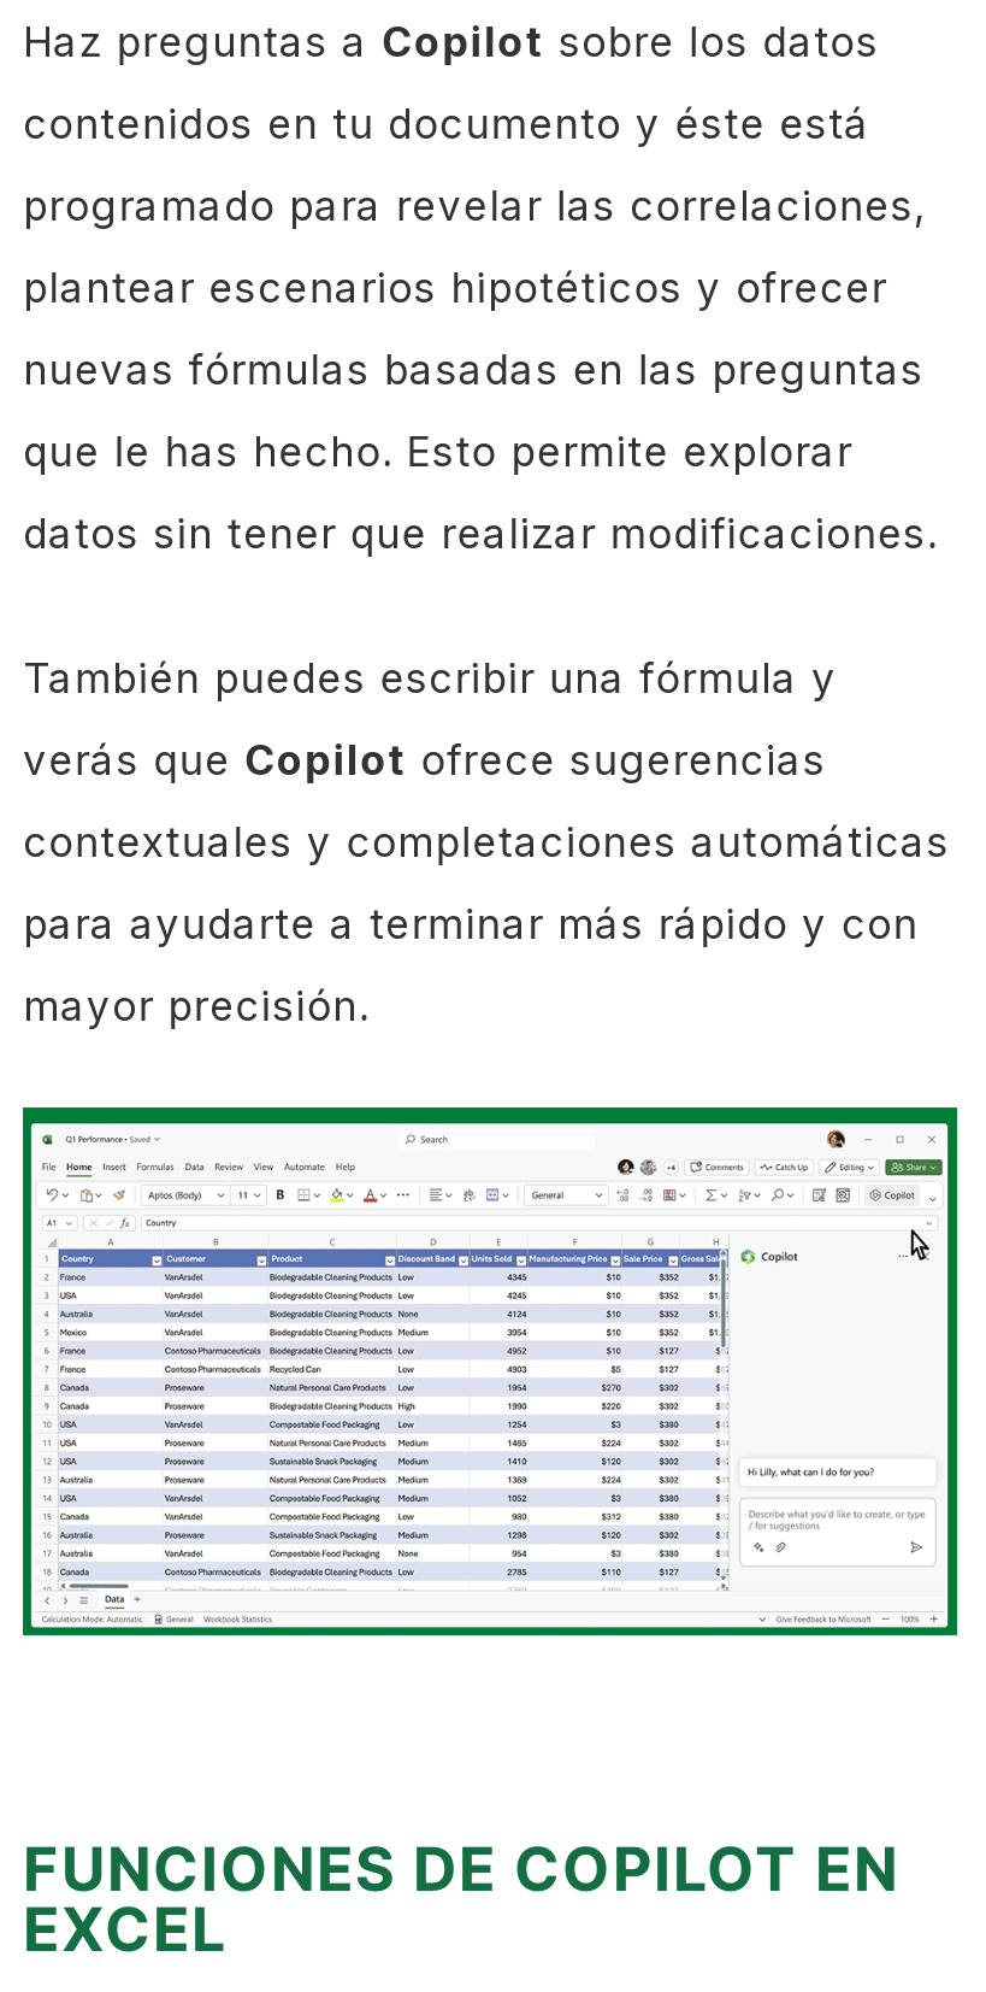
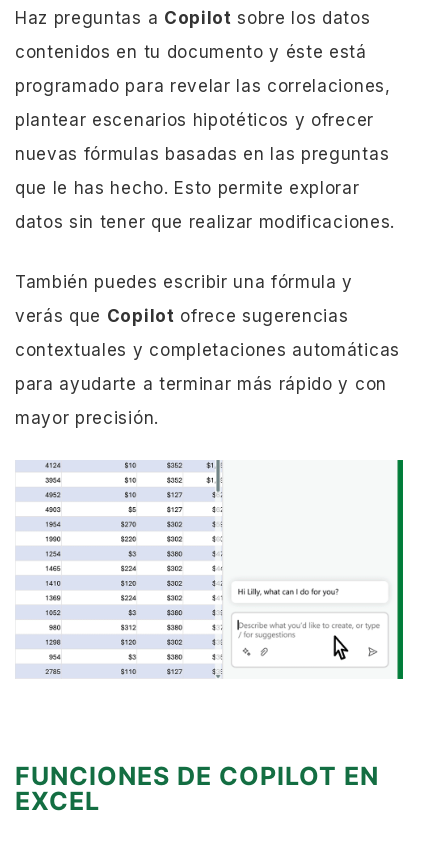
[20,1105,950,1638] [image] -> [15,459,399,680] [image]

